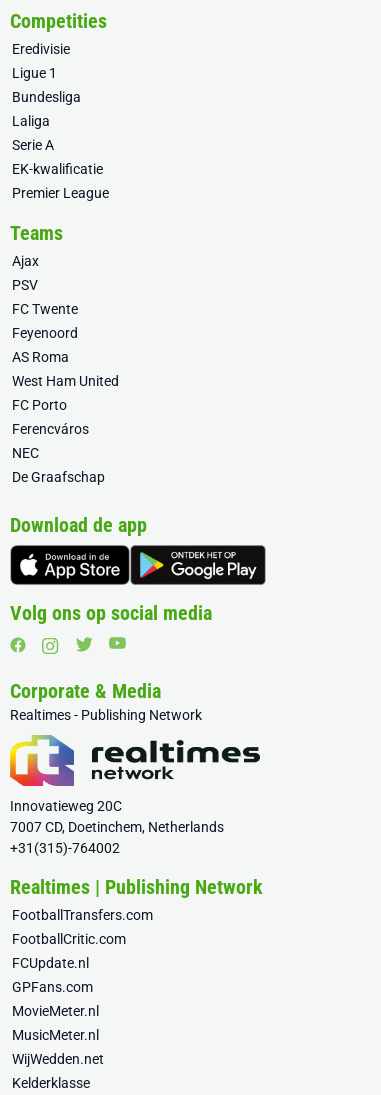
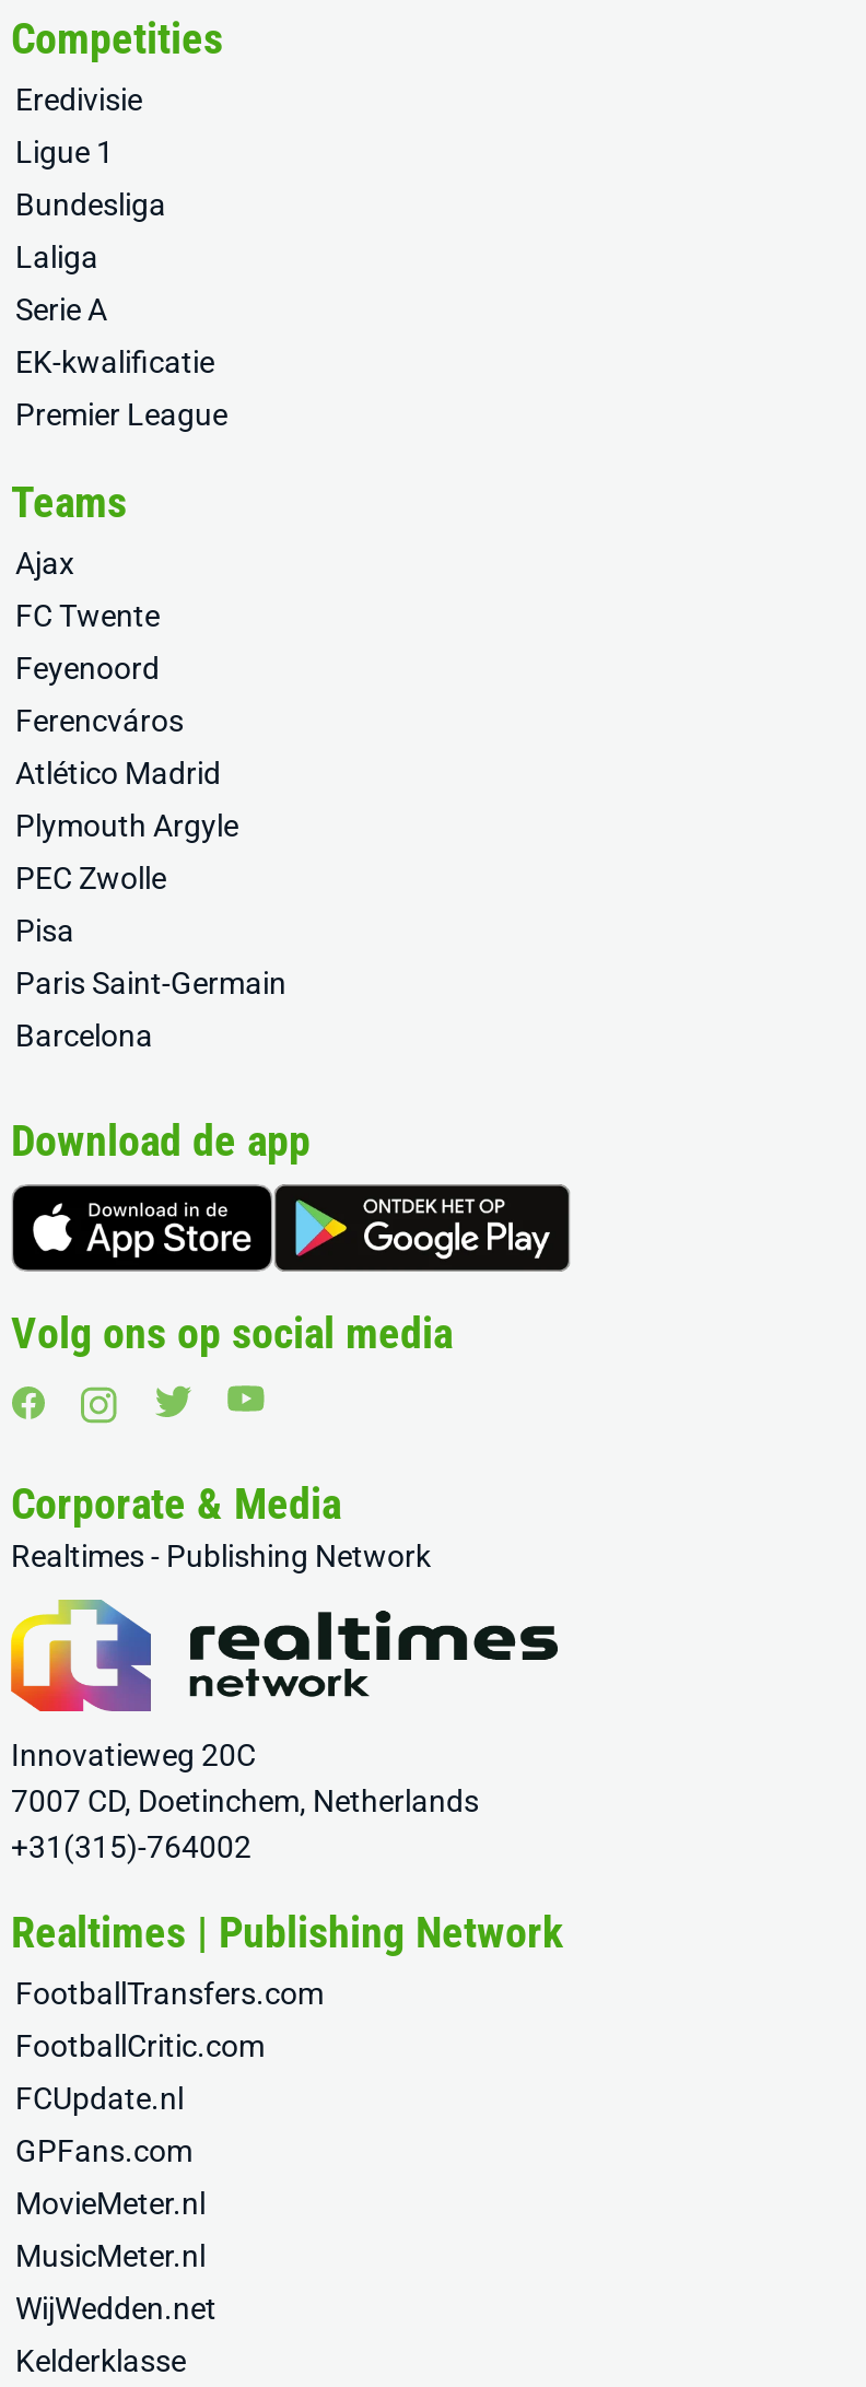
[12,277,38,293] PSV -> none
moved [12,301,78,341] -> [15,598,160,686]: FC Twente | Feyenoord
[12,349,119,413] AS Roma | West Ham United | FC Porto -> none
moved [12,421,89,437] -> [15,703,184,738]: Ferencváros
[12,445,105,485] NEC | De Graafschap -> [15,756,286,1053] Atlético Madrid | Plymouth Argyle | PEC Zwolle | Pisa | Paris Saint-Germain | Barcelona

